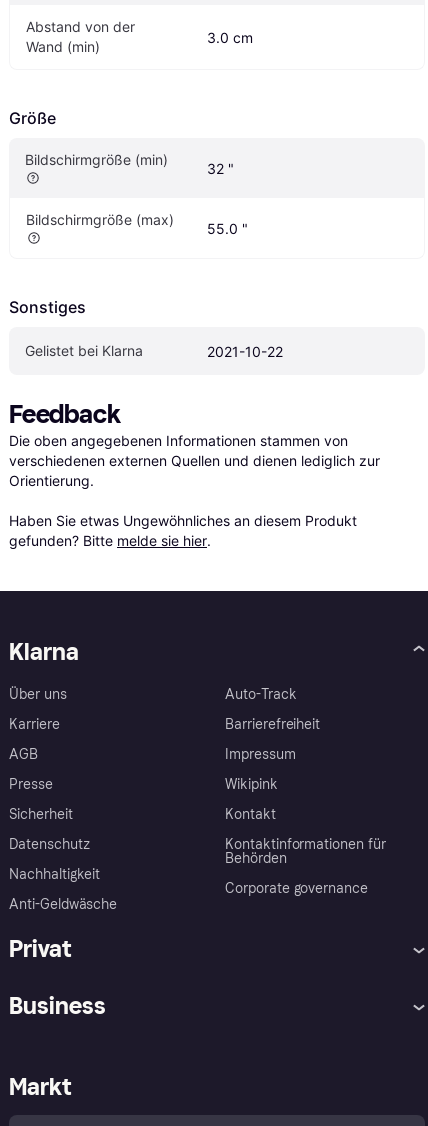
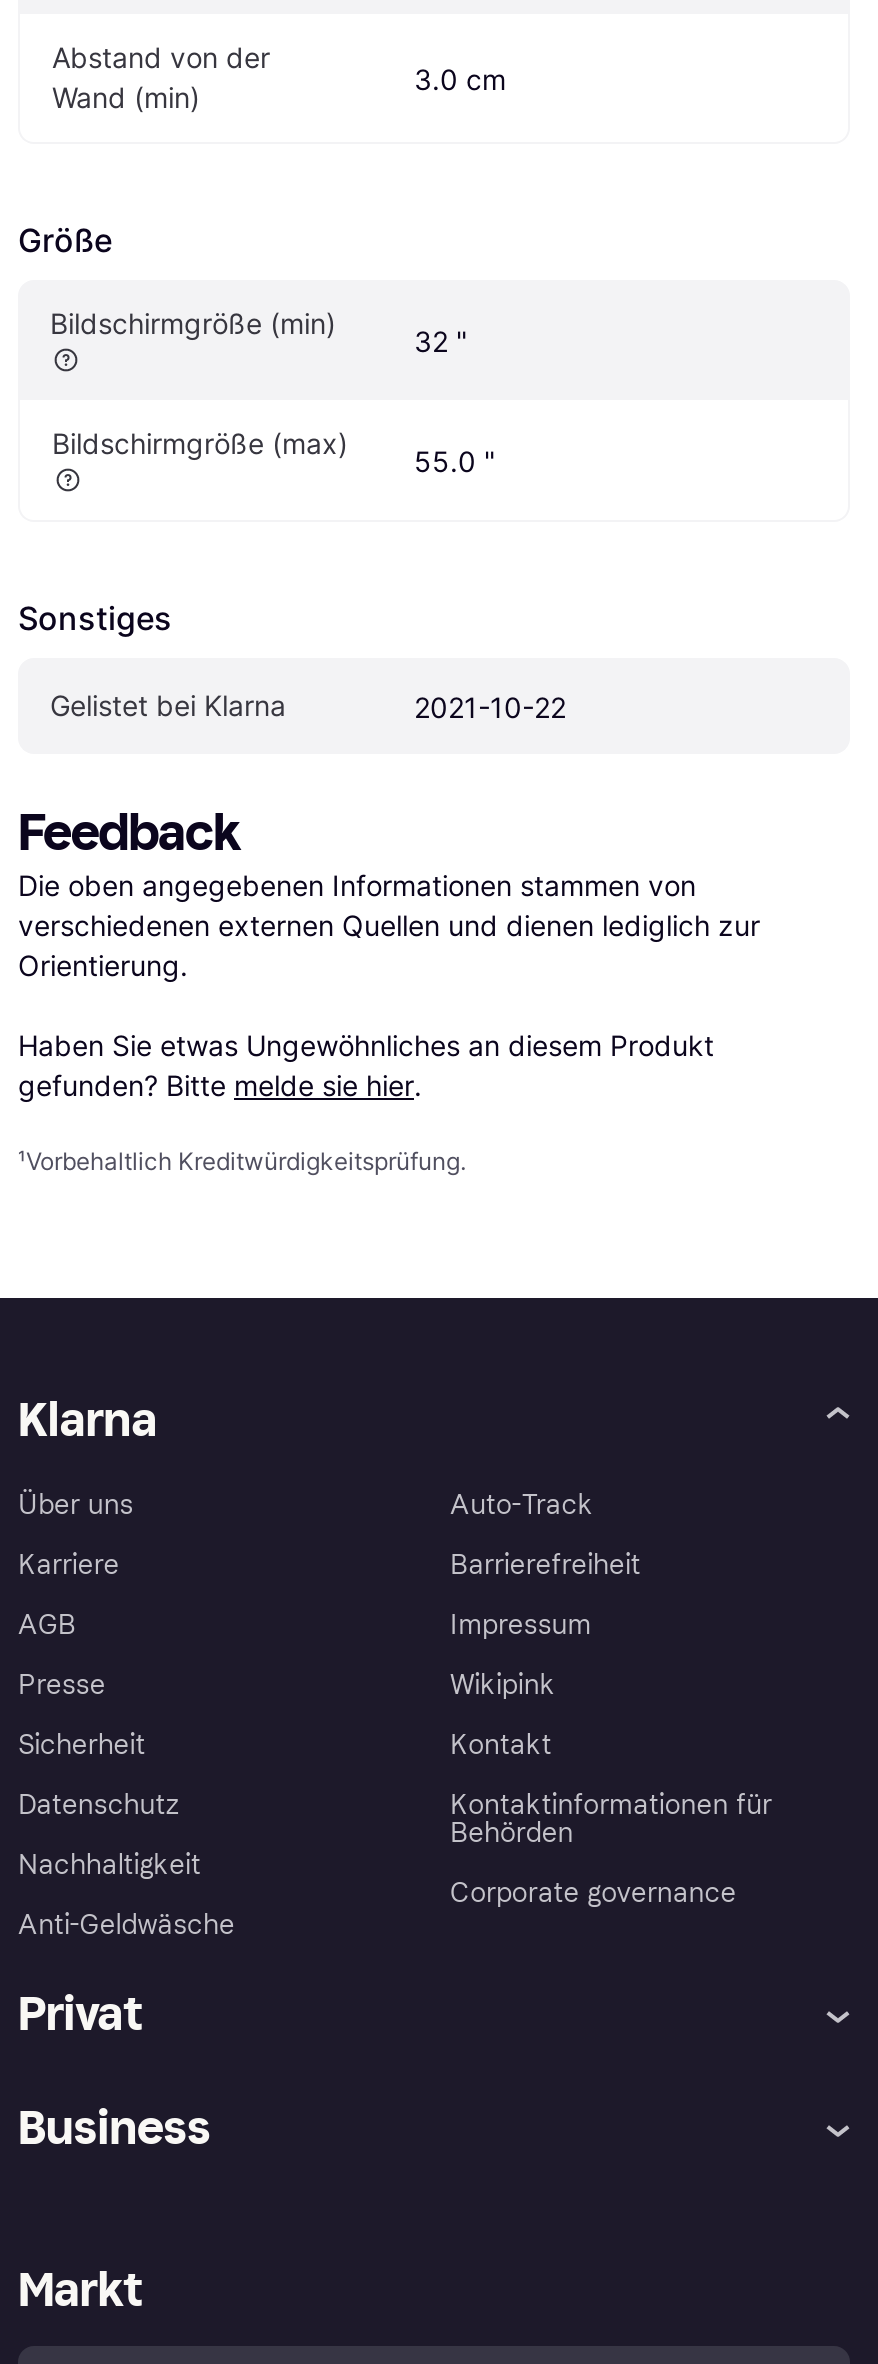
none -> [18,1145,466,1175] ¹Vorbehaltlich Kreditwürdigkeitsprüfung.

